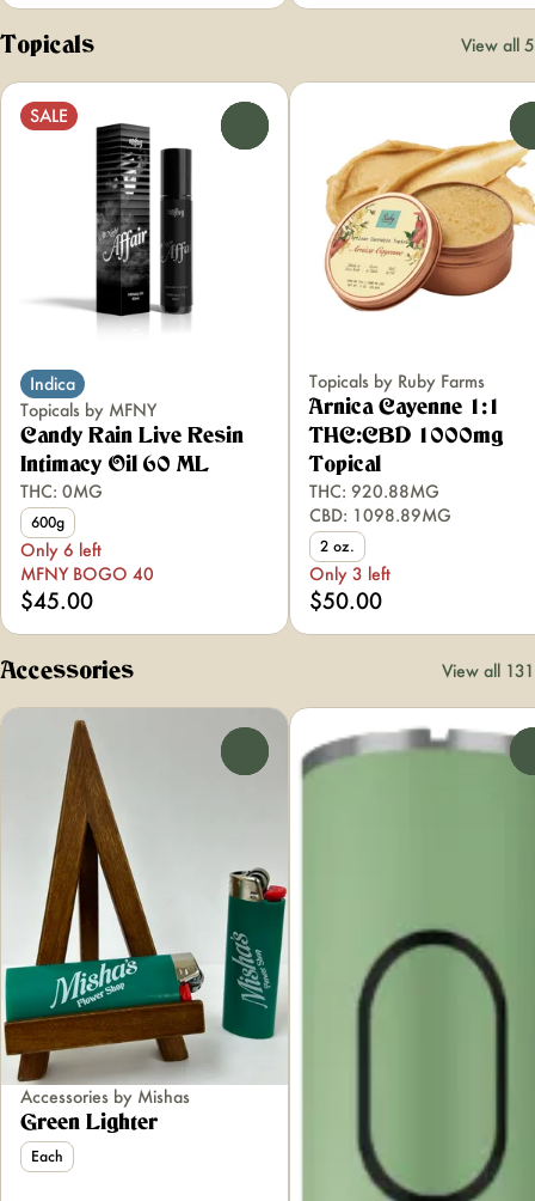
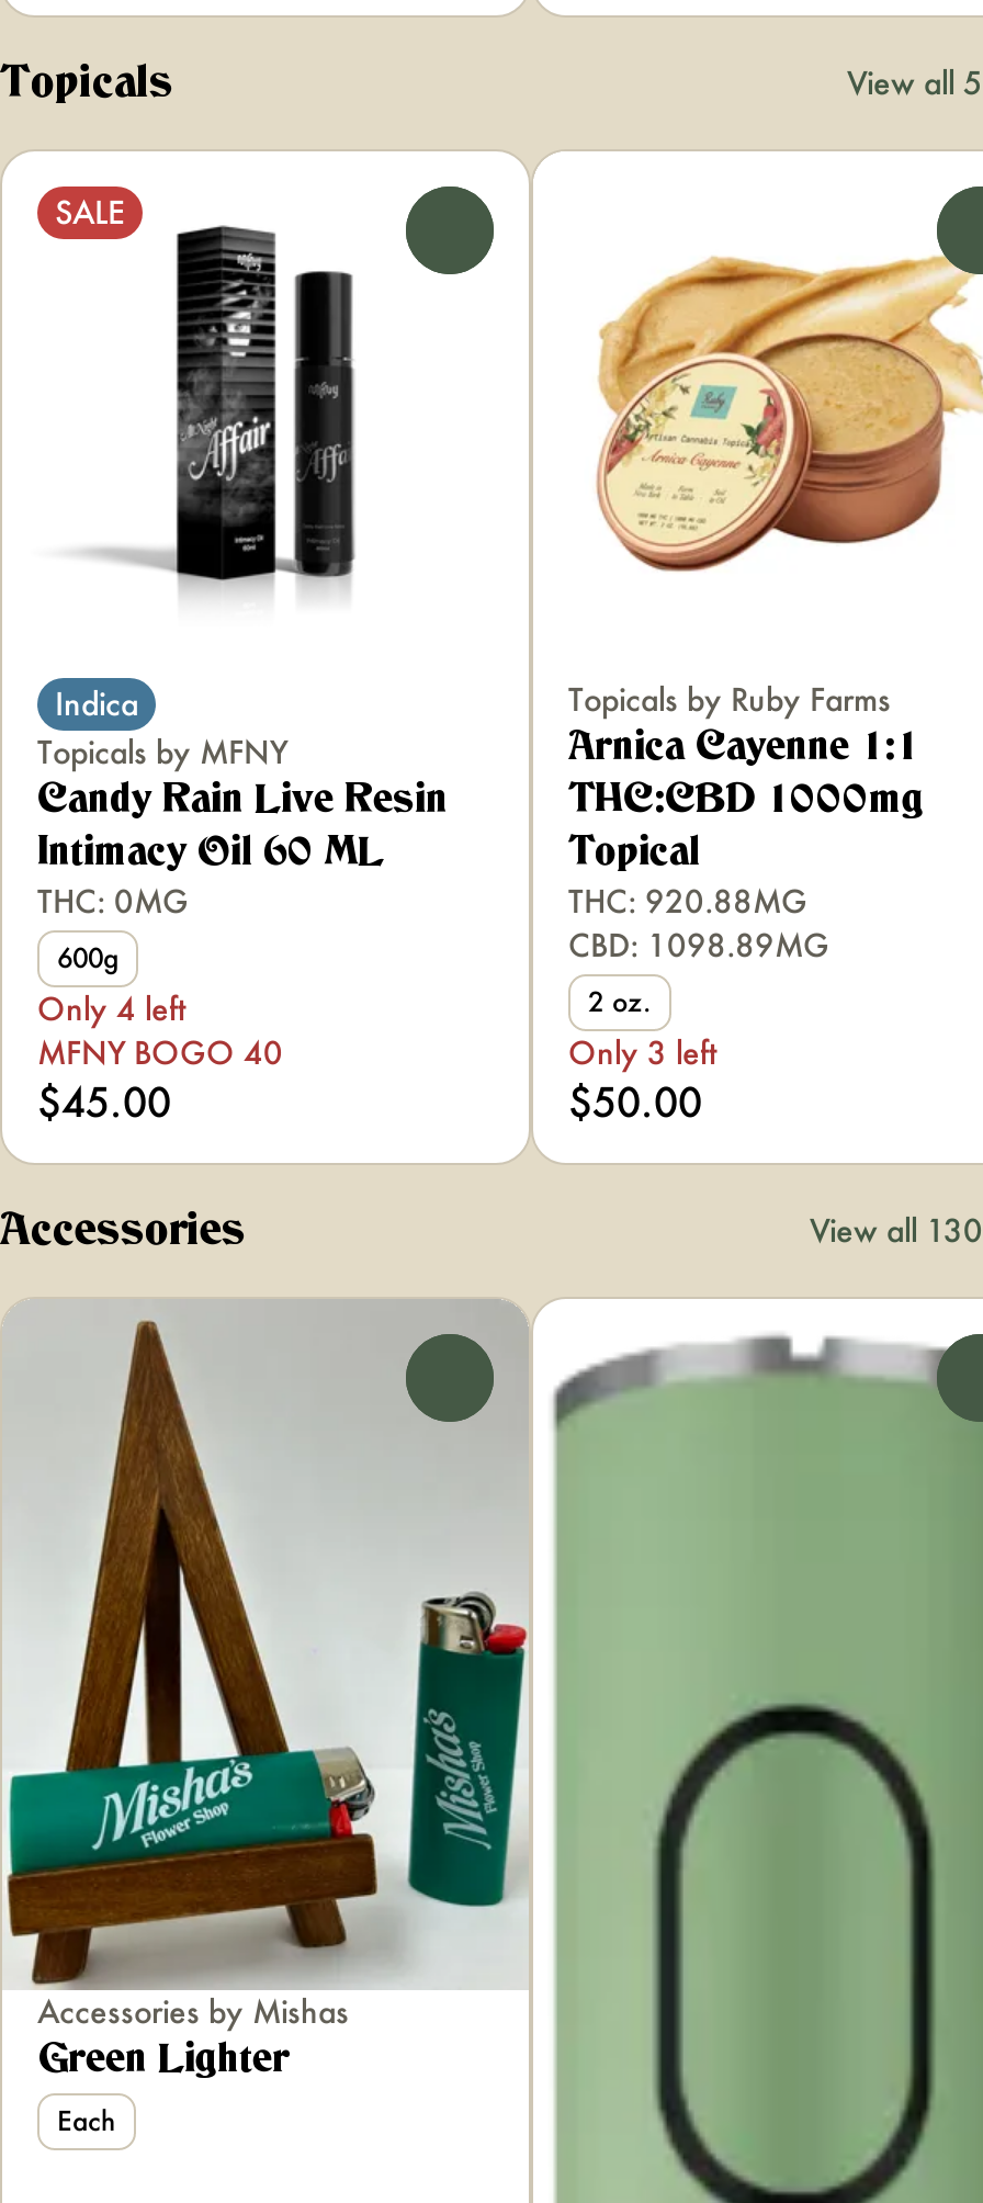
[20,538,102,561] Only 6 left -> [37,987,187,1028] Only 4 left
[442,659,535,681] View all 131 -> [810,1208,983,1250] View all 130

